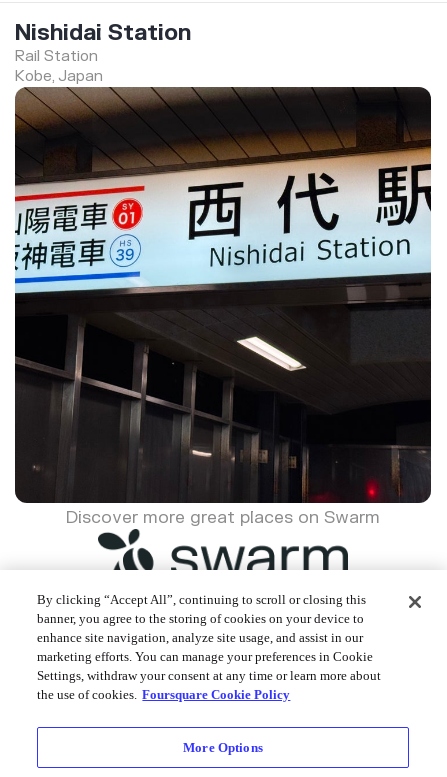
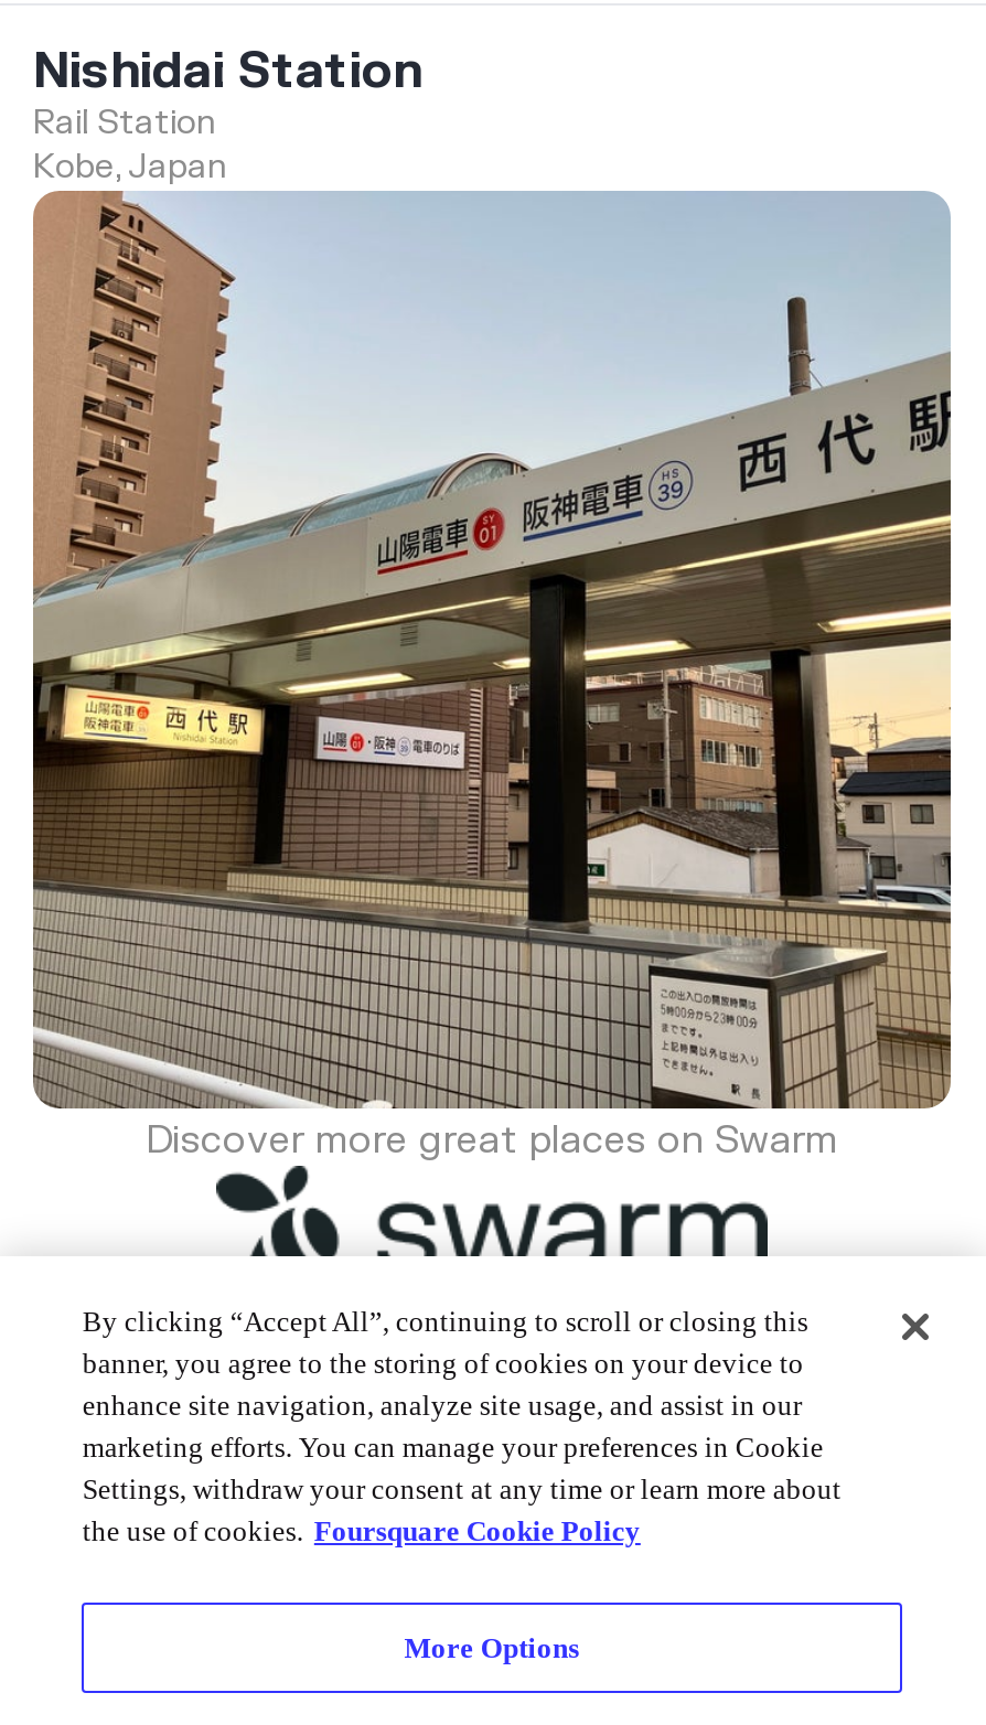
[14,86,432,504] [image] -> [31,191,953,1111] [image]

